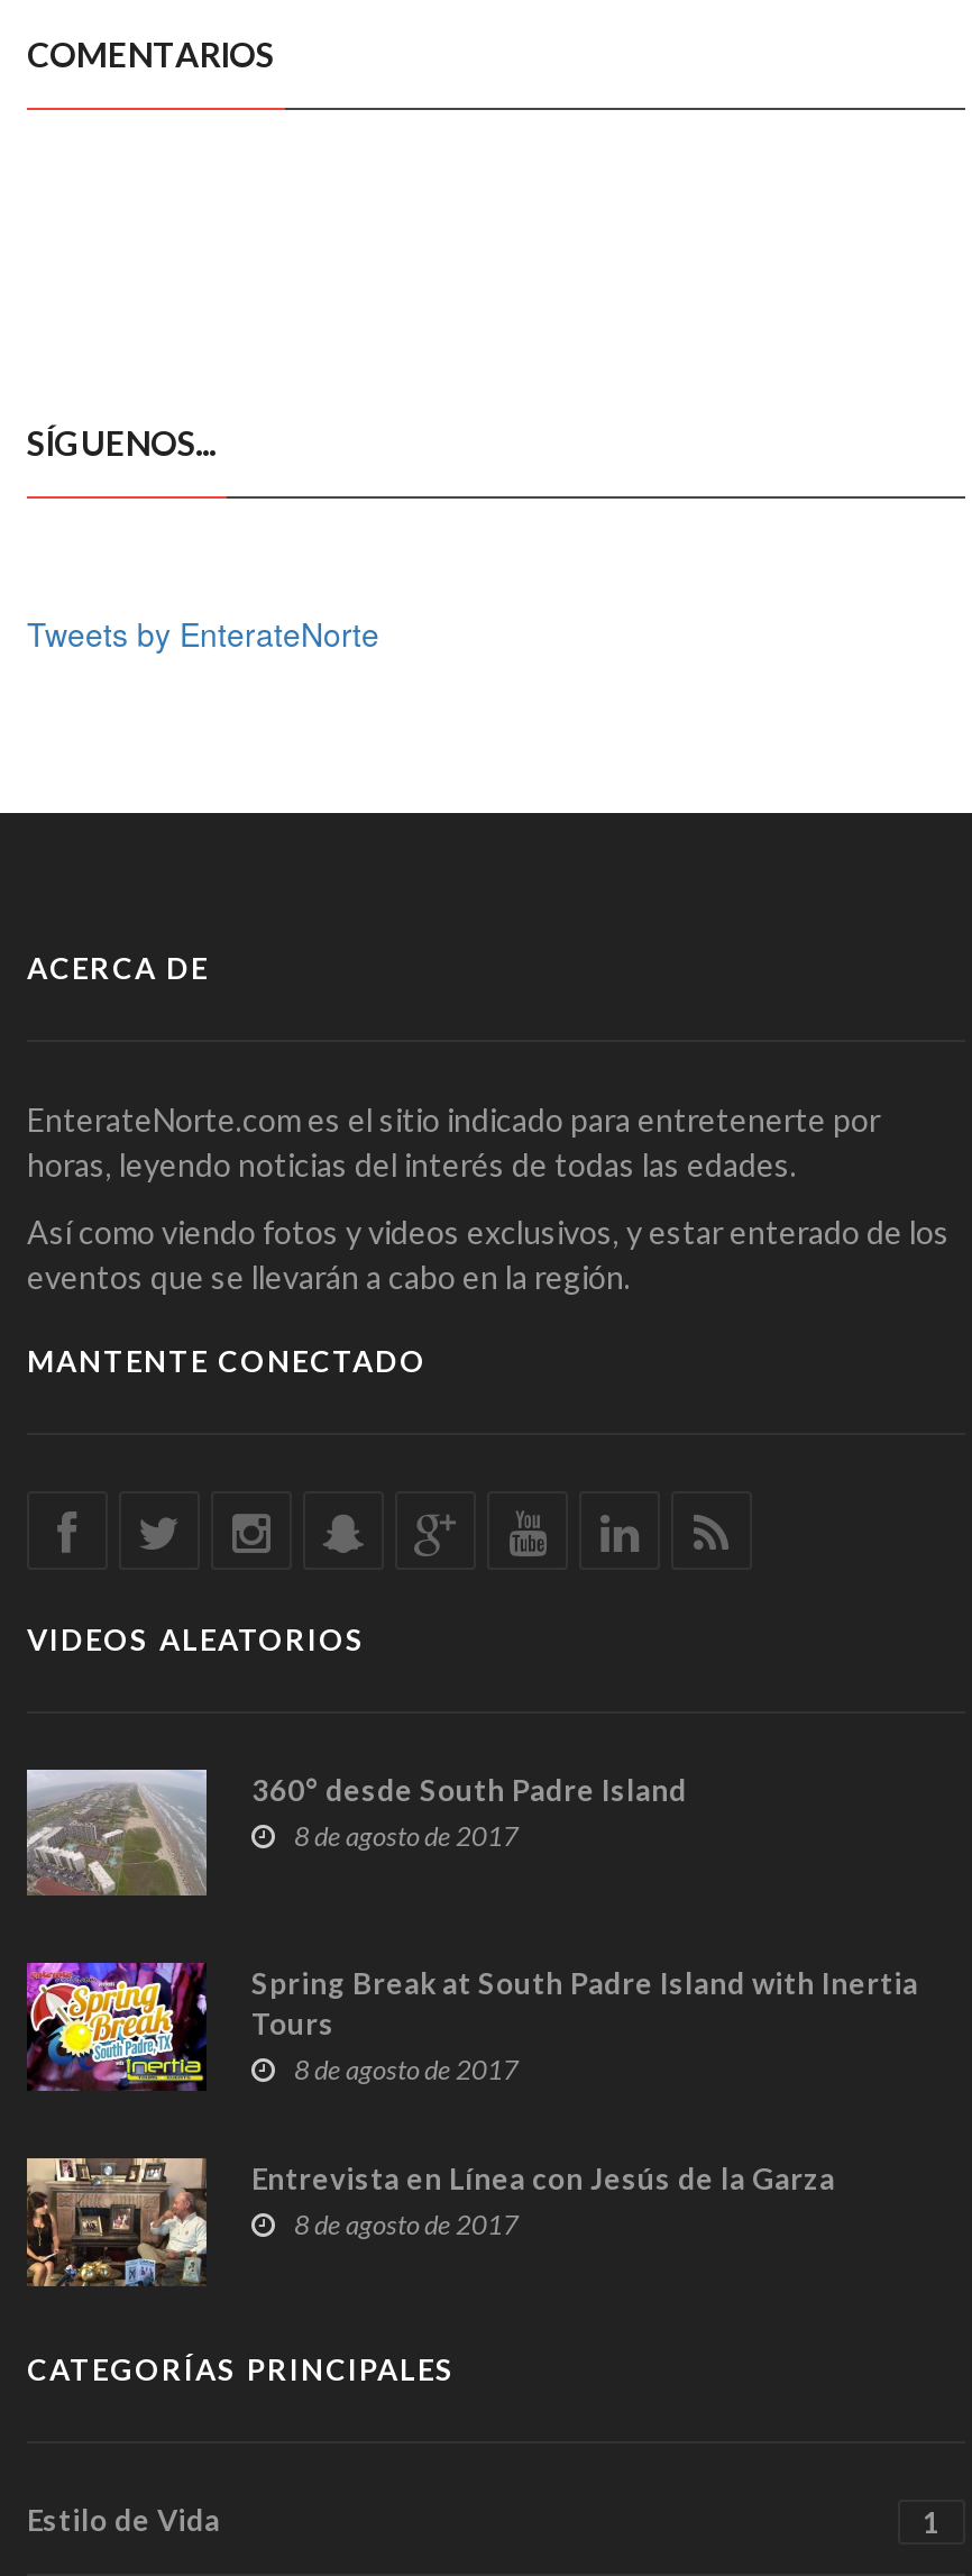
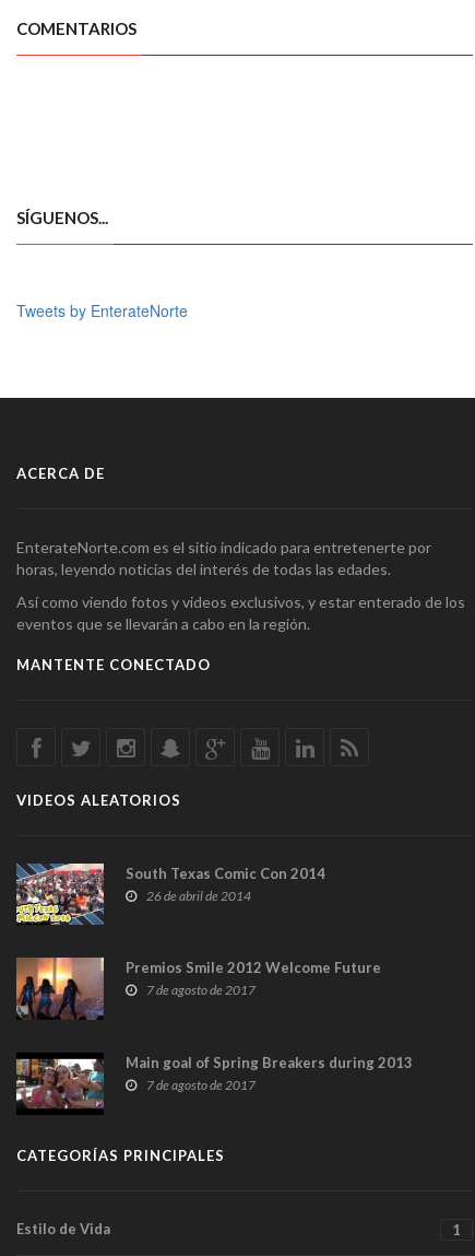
[25,1767,687,1898] [image] | 360° desde South Padre Island | 8 de agosto de 2017 -> [15,864,325,925] [image] | South Texas Comic Con 2014 | 26 de abril de 2014
[25,1961,918,2093] [image] | Spring Break at South Padre Island with Inertia | Tours | 8 de agosto de 2017 -> [15,956,381,1020] [image] | Premios Smile 2012 Welcome Future | 7 de agosto de 2017
[25,2156,835,2289] [image] | Entrevista en Línea con Jesús de la Garza | 8 de agosto de 2017 -> [15,1053,413,1115] [image] | Main goal of Spring Breakers during 2013 | 7 de agosto de 2017

